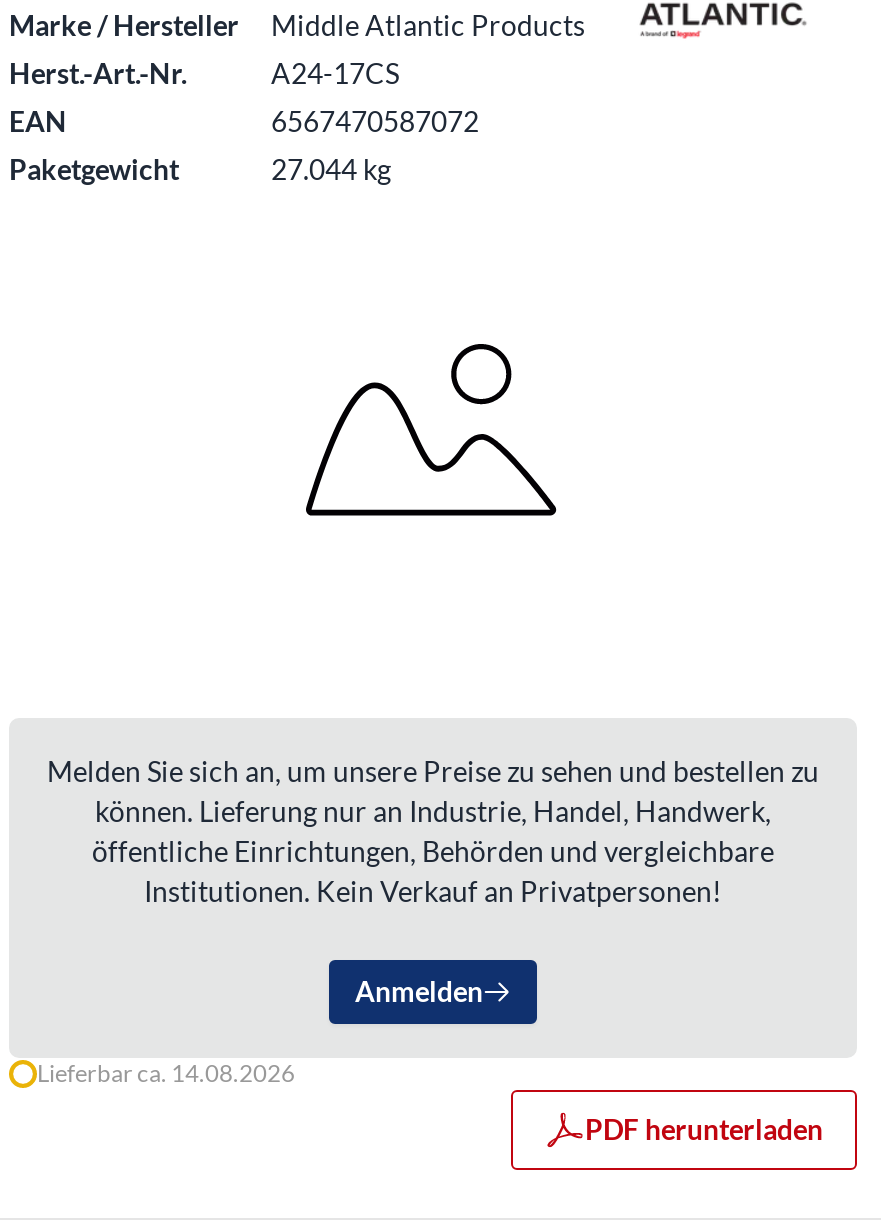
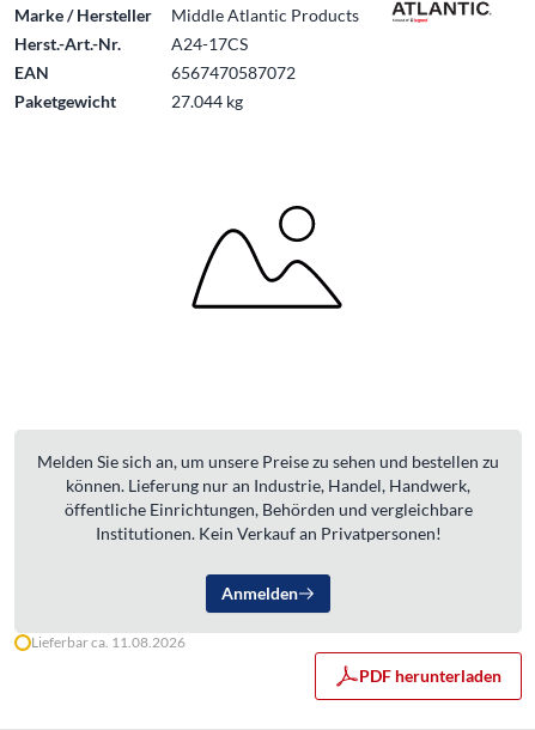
[37,1058,295,1088] Lieferbar ca. 14.08.2026 -> [31,633,186,651] Lieferbar ca. 11.08.2026

